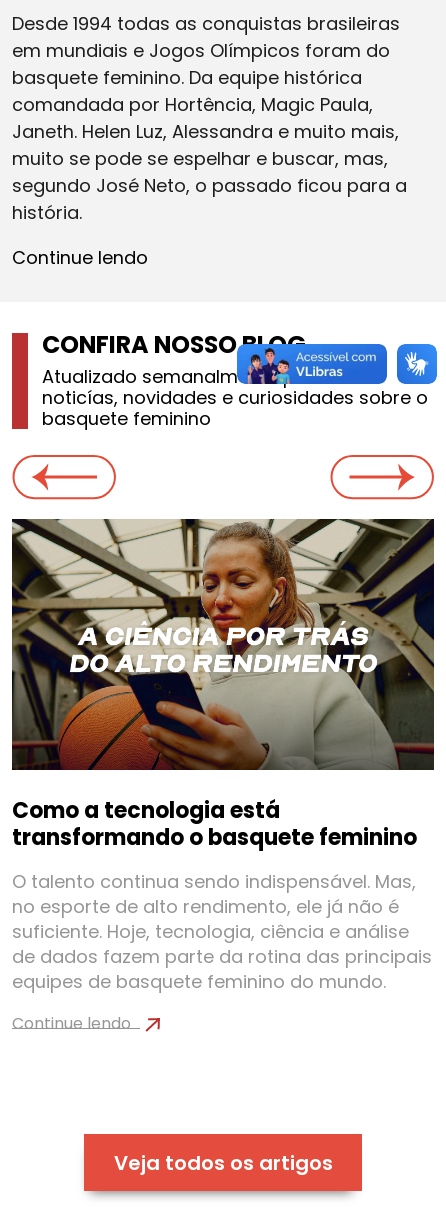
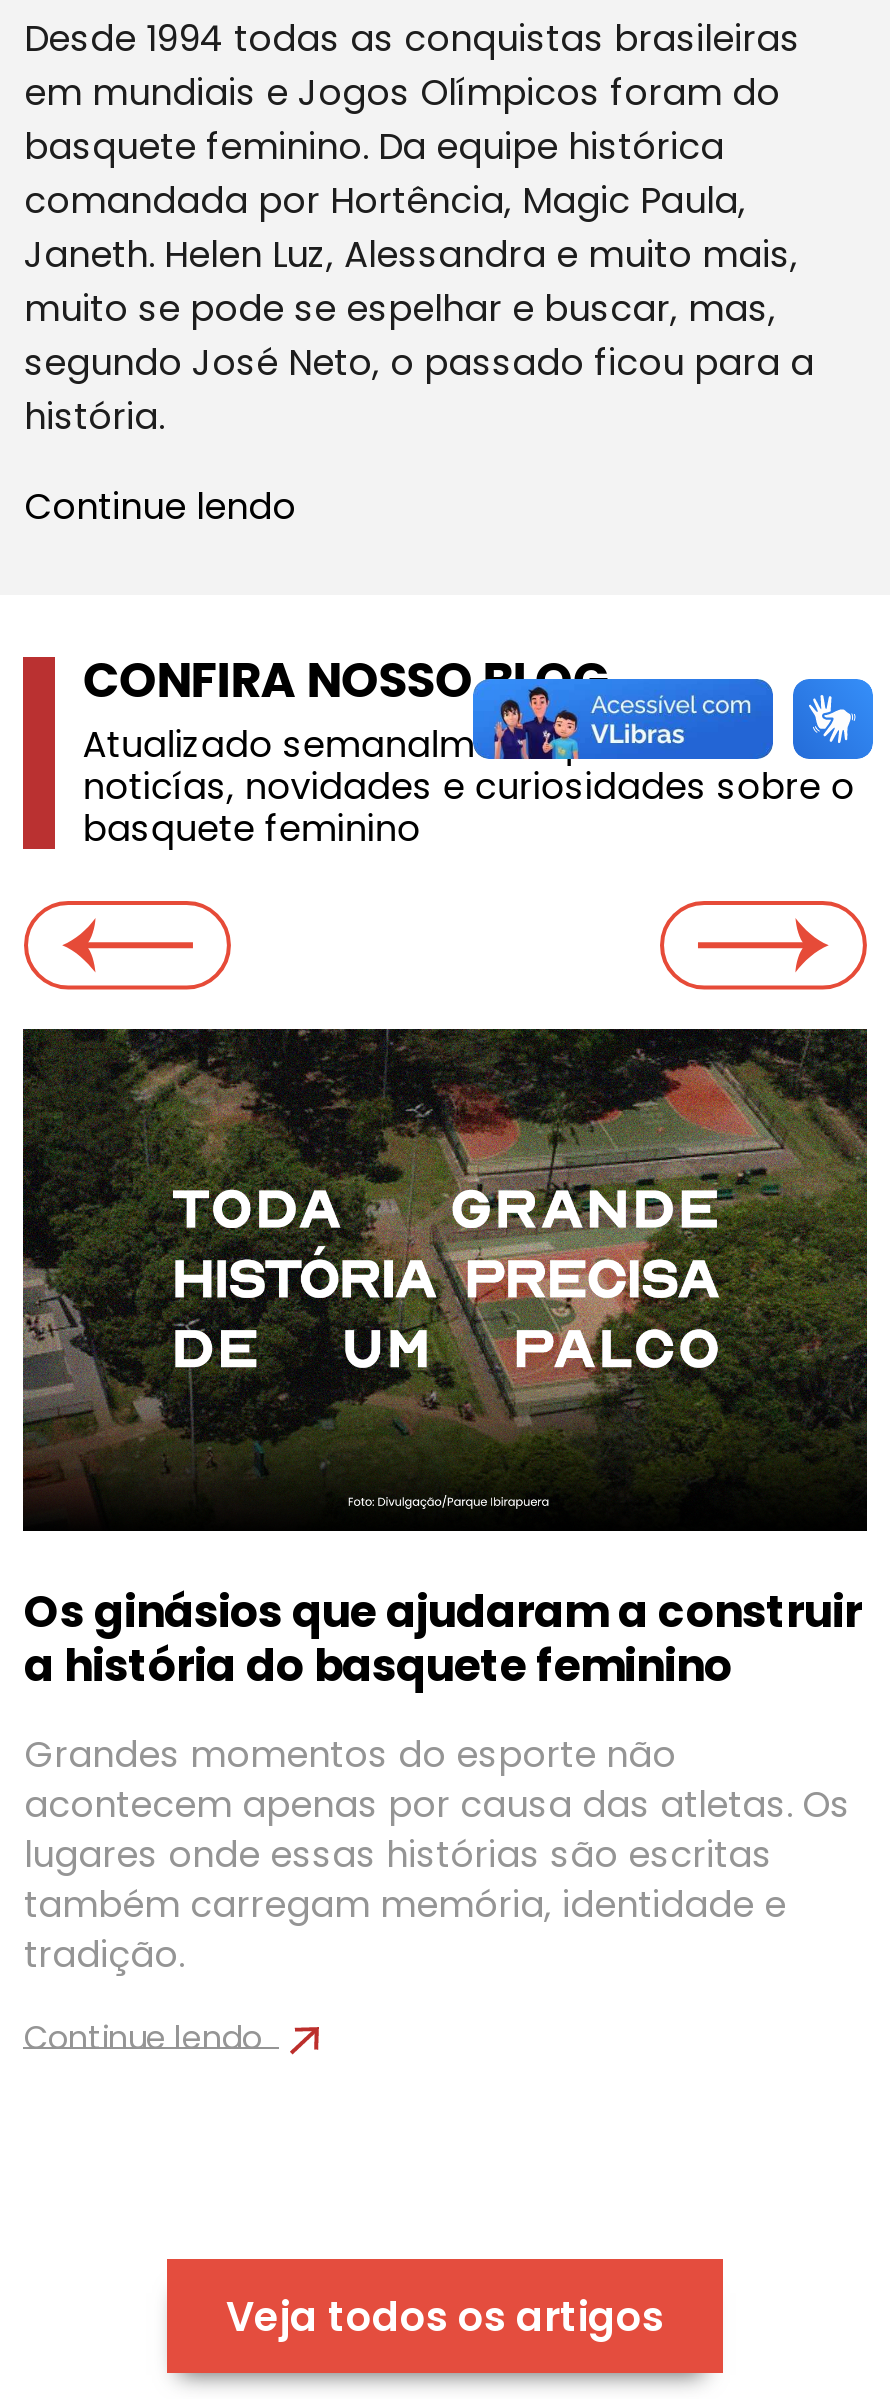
[11,518,434,853] [image] | Como a tecnologia está | transformando o basquete feminino -> [21,1027,867,1696] [image] | Os ginásios que ajudaram a construir | a história do basquete feminino
[12,869,432,994] O talento continua sendo indispensável. Mas, | no esporte de alto rendimento, ele já não é | suficiente. Hoje, tecnologia, ciência e análise | de dados fazem parte da rotina das principais | equipes de basquete feminino do mundo. -> [24,1728,850,1978] Grandes momentos do esporte não | acontecem apenas por causa das atletas. Os | lugares onde essas histórias são escritas | também carregam memória, identidade e | tradição.

